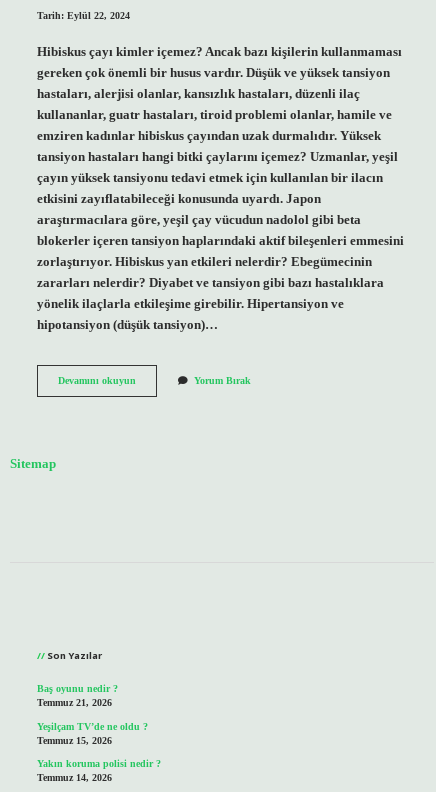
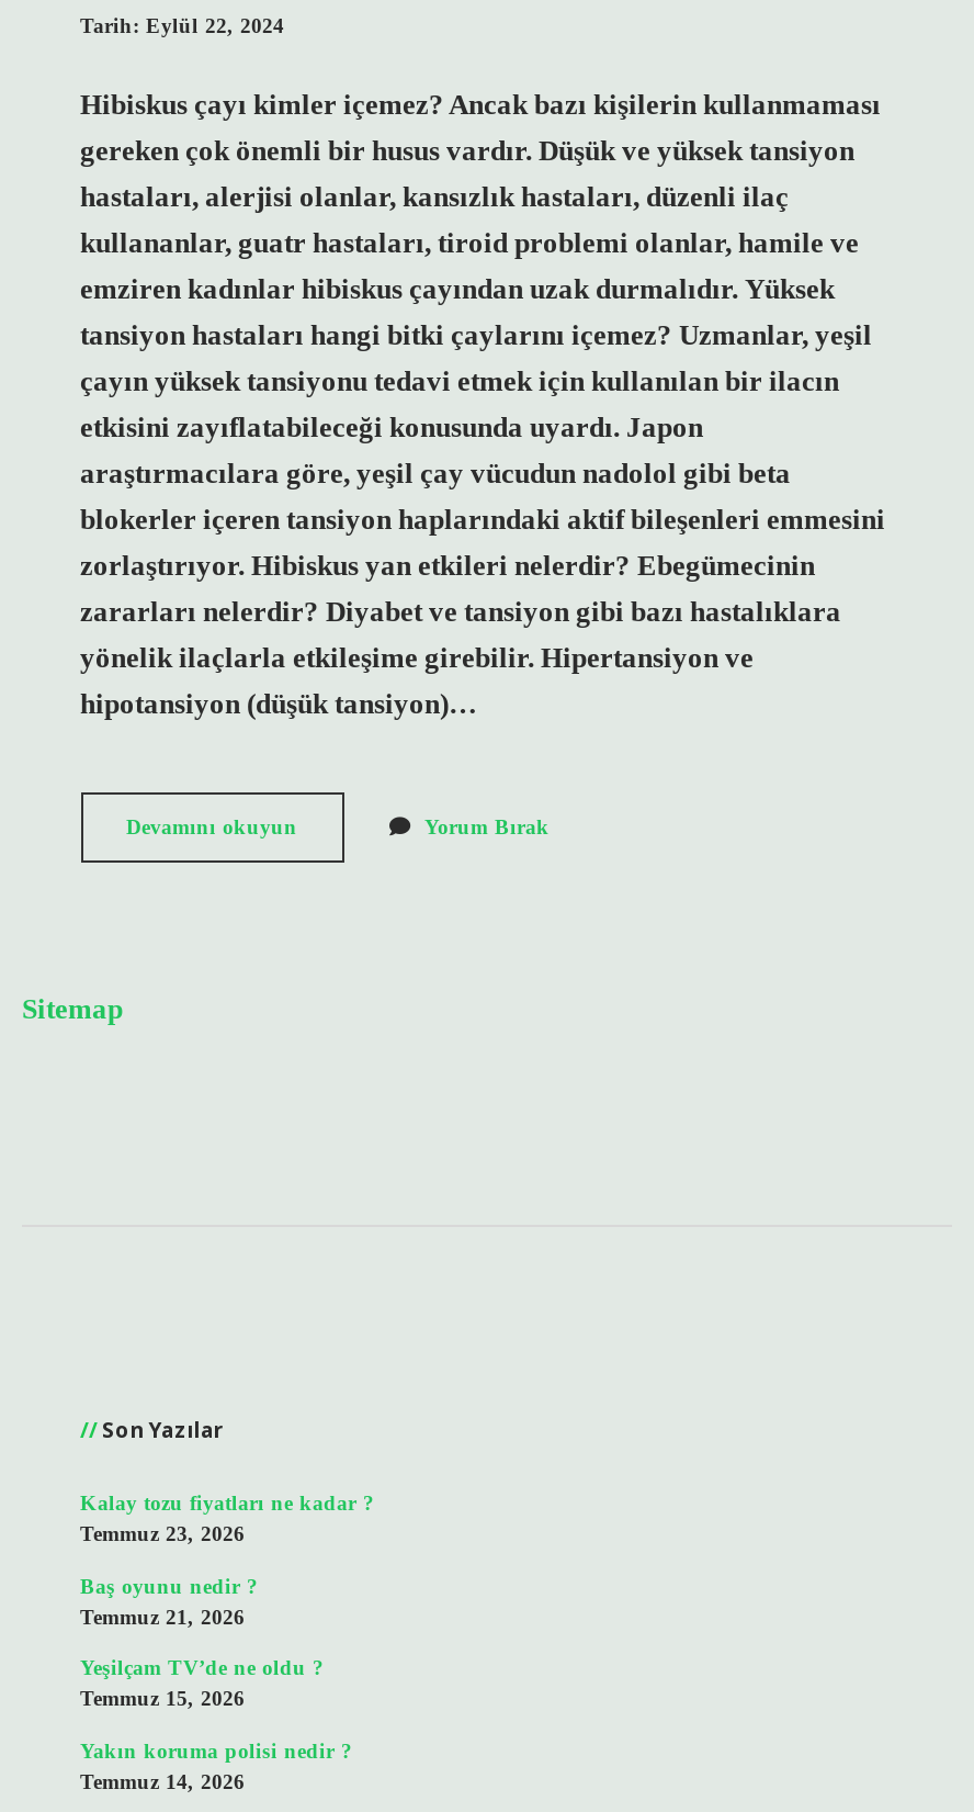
none -> [80,1491,374,1546] Kalay tozu fiyatları ne kadar ? | Temmuz 23, 2026

